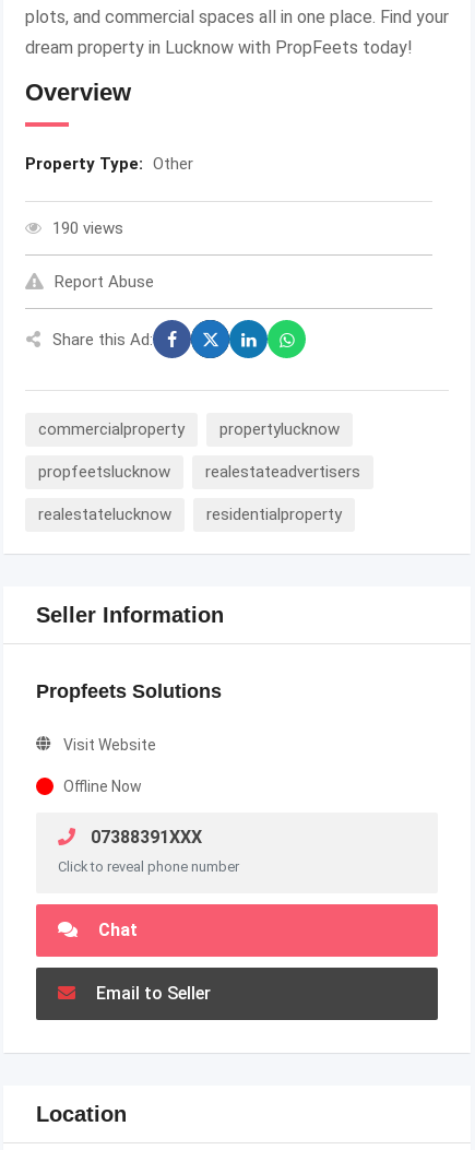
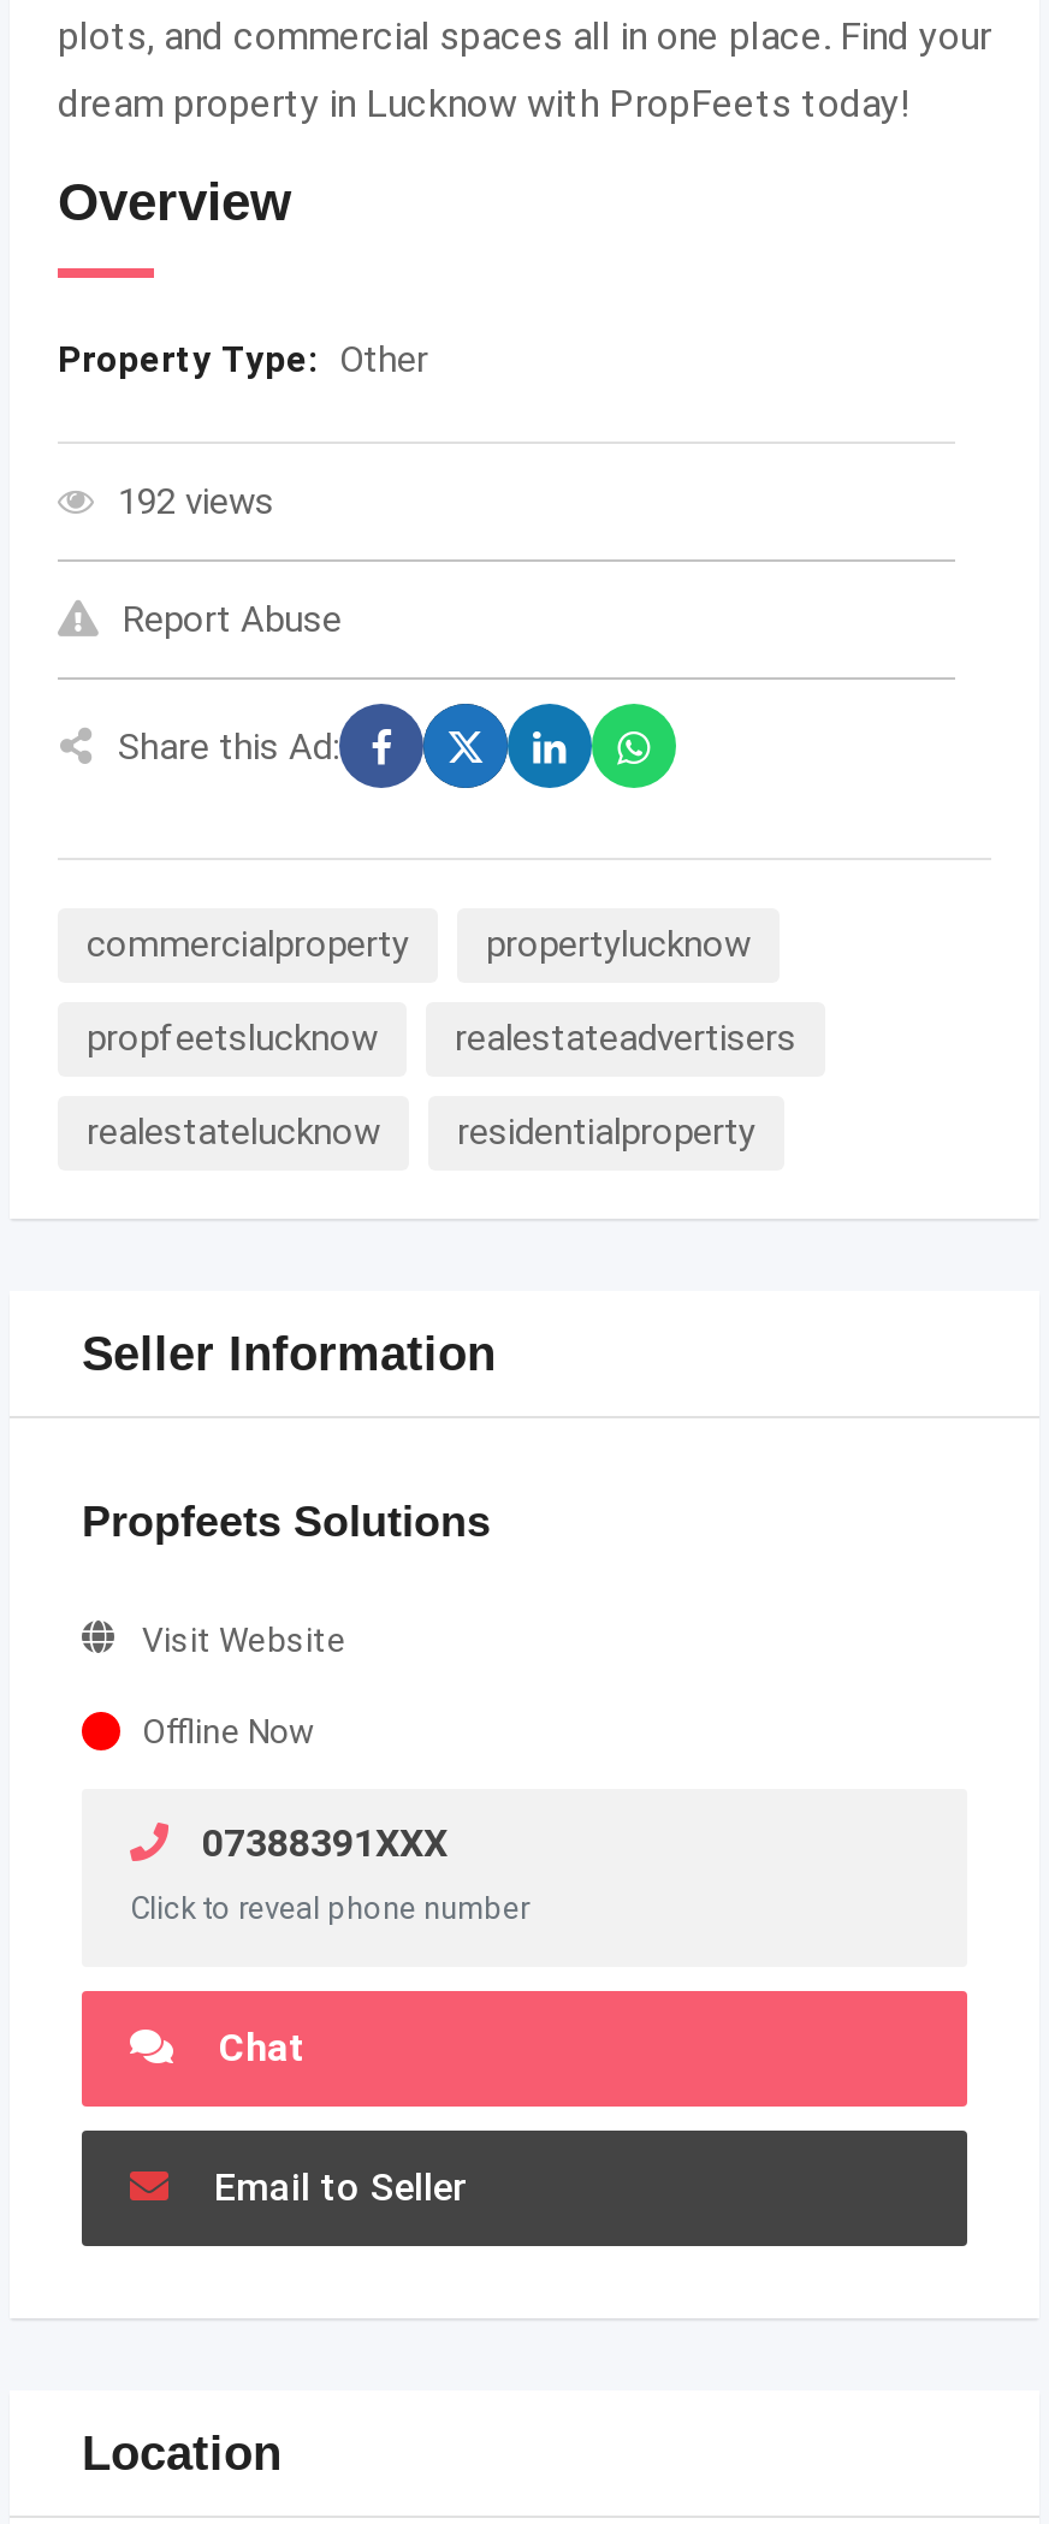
[52,219,123,238] 190 views -> [118,480,274,524] 192 views

